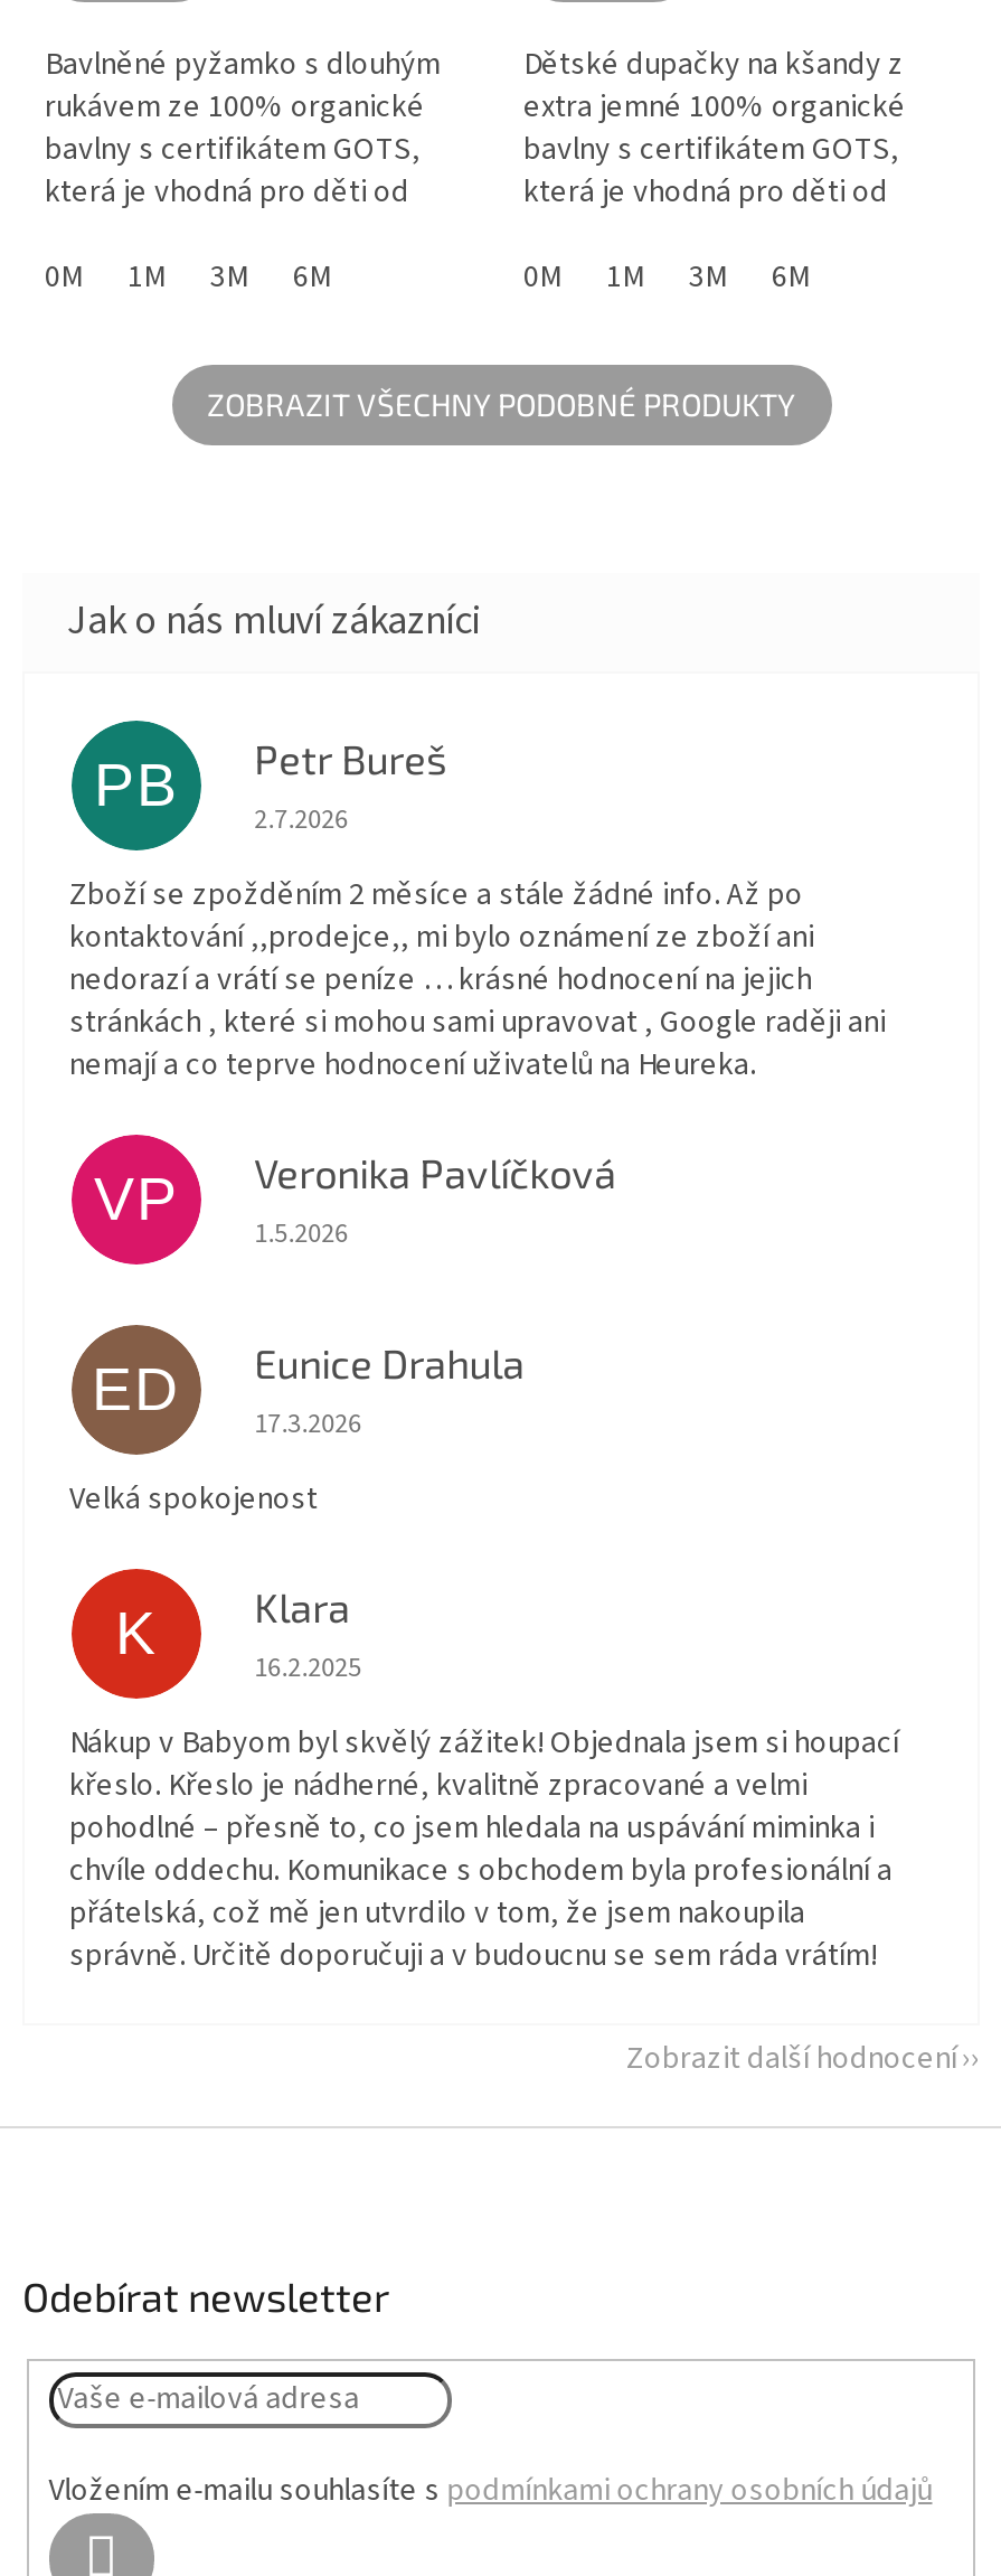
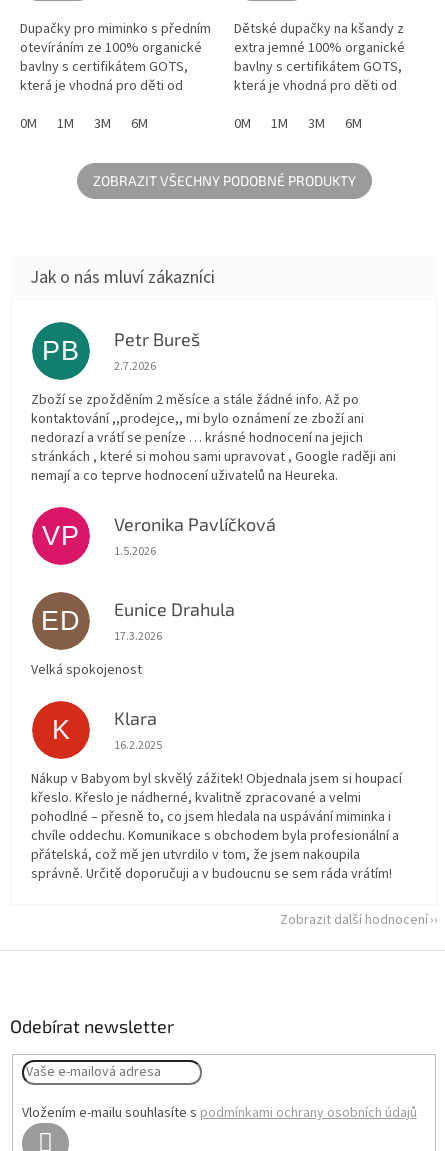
[45,42,441,129] Bavlněné pyžamko s dlouhým | rukávem ze 100% organické -> [20,19,211,58] Dupačky pro miminko s předním | otevíráním ze 100% organické

